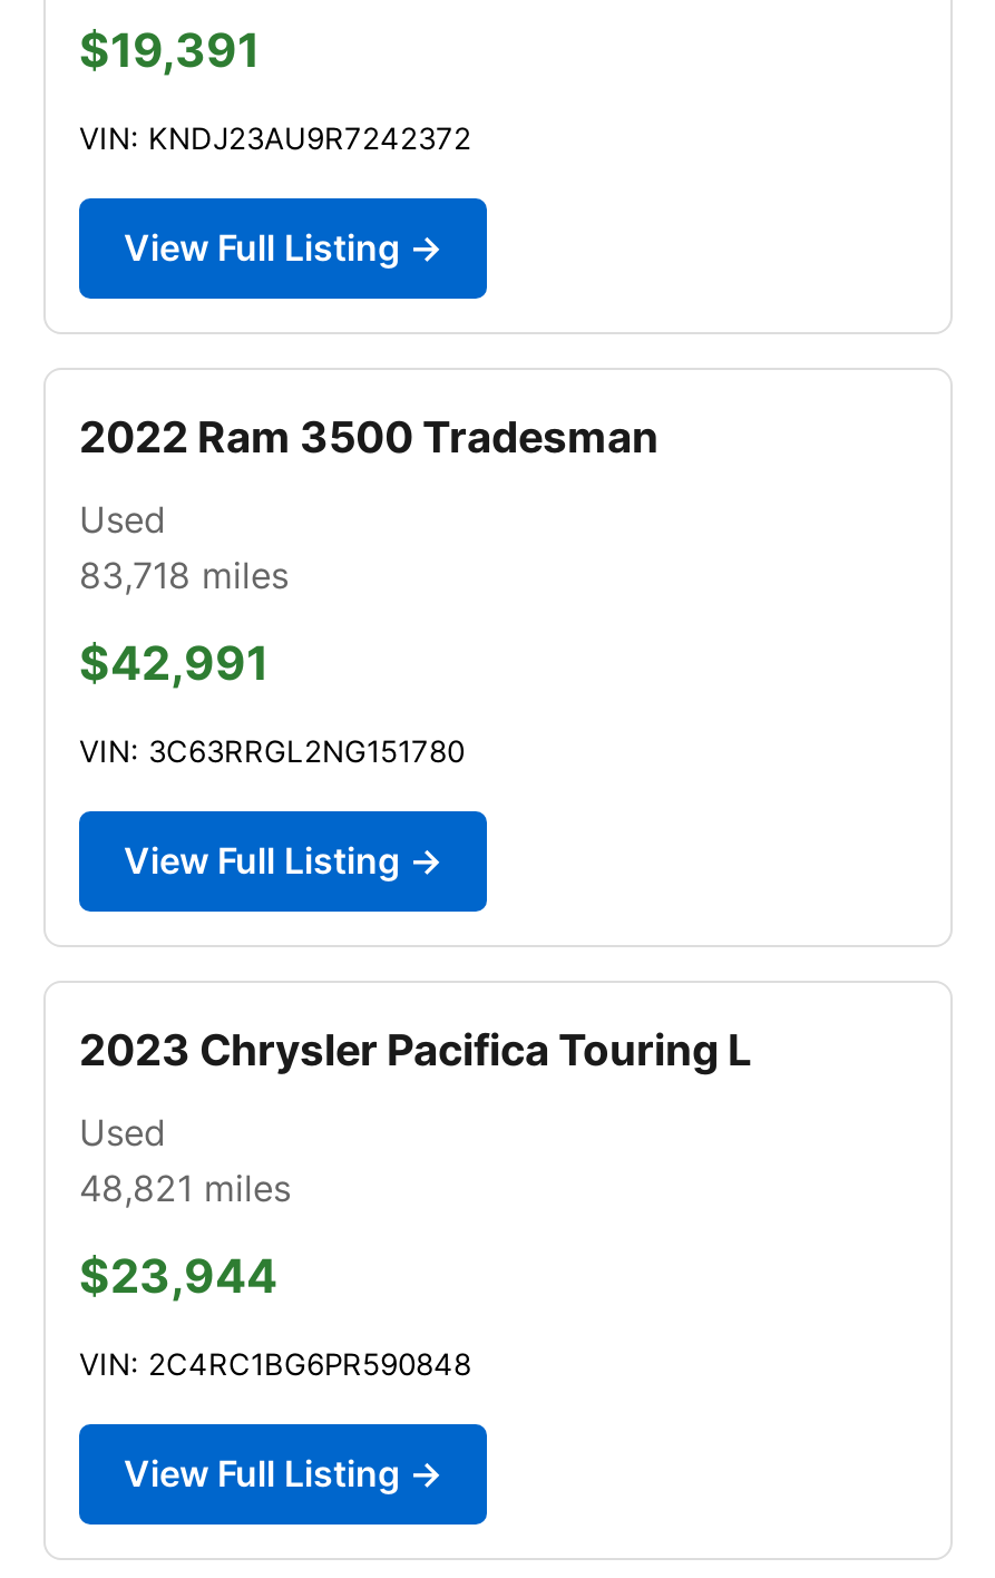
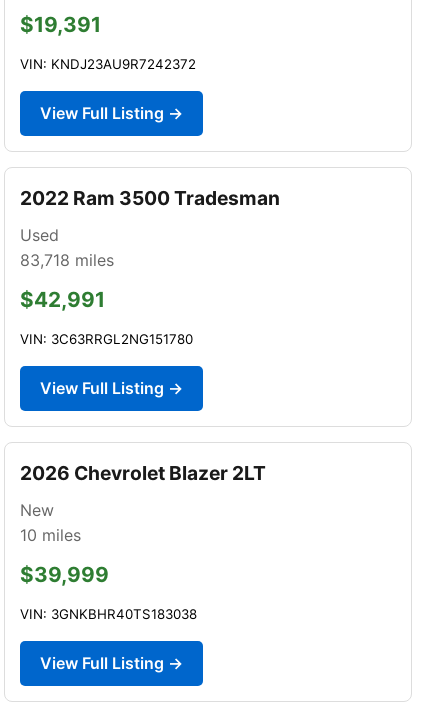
[79,1023,752,1076] 2023 Chrysler Pacifica Touring L -> [20,461,266,485] 2026 Chevrolet Blazer 2LT
[79,1110,291,1210] Used | 48,821 miles -> [20,500,81,545] New | 10 miles
[79,1248,277,1304] $23,944 -> [20,562,109,587] $39,999
[79,1346,471,1382] VIN: 2C4RC1BG6PR590848 -> [20,606,197,622] VIN: 3GNKBHR40TS183038

